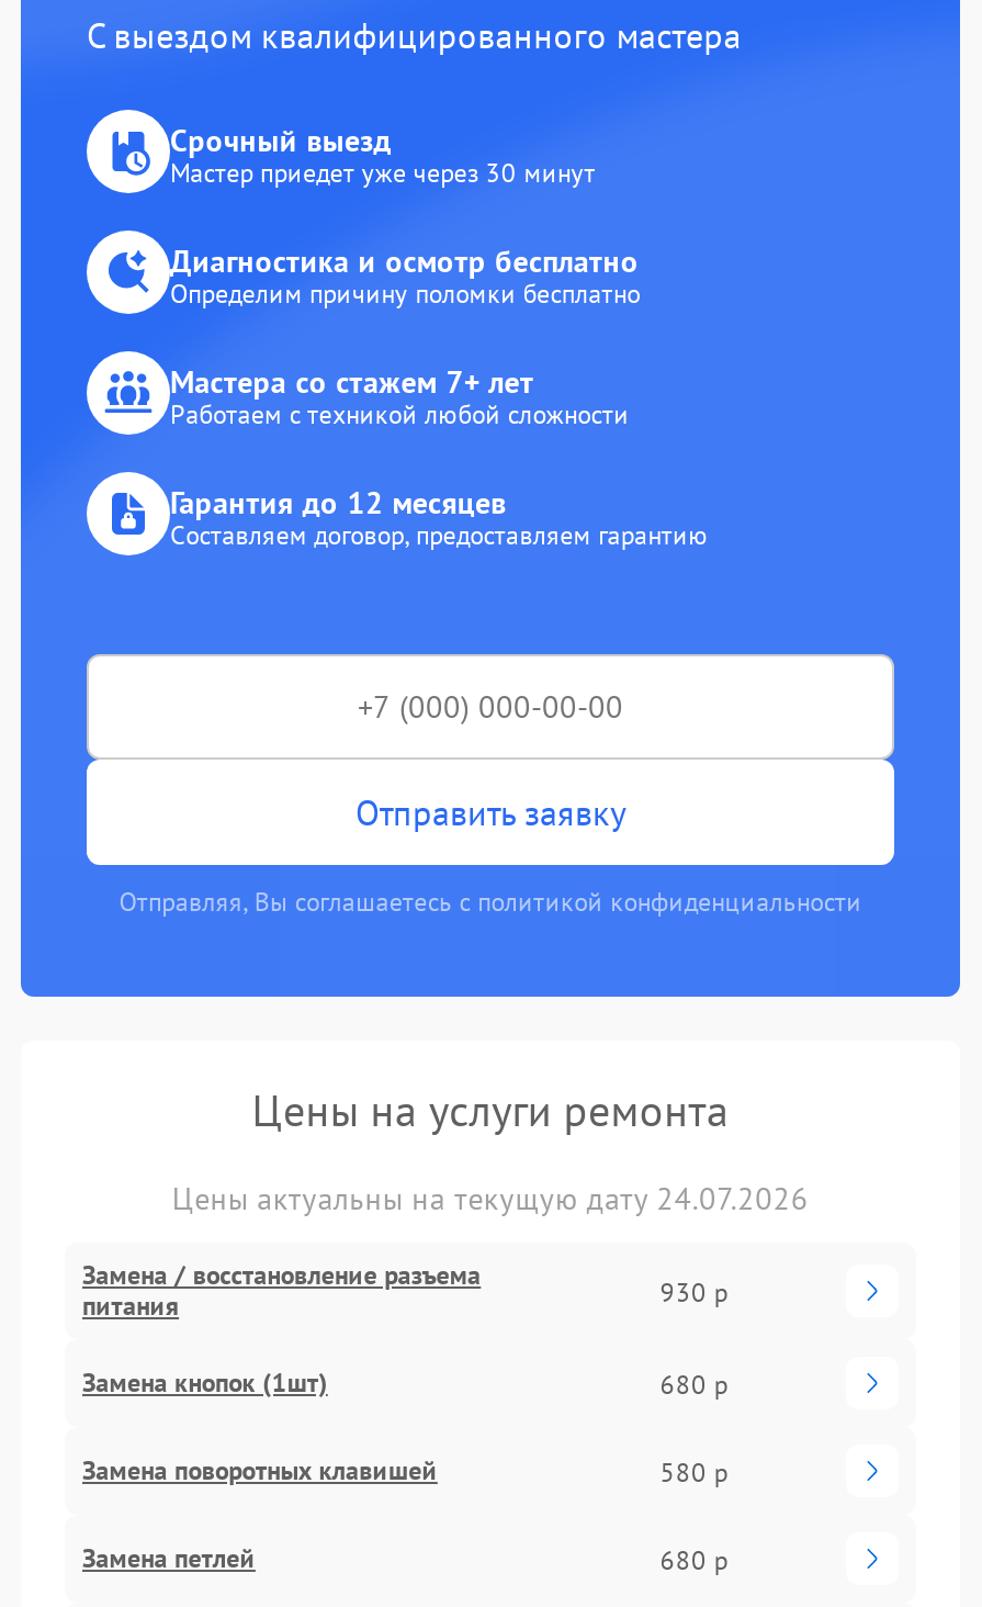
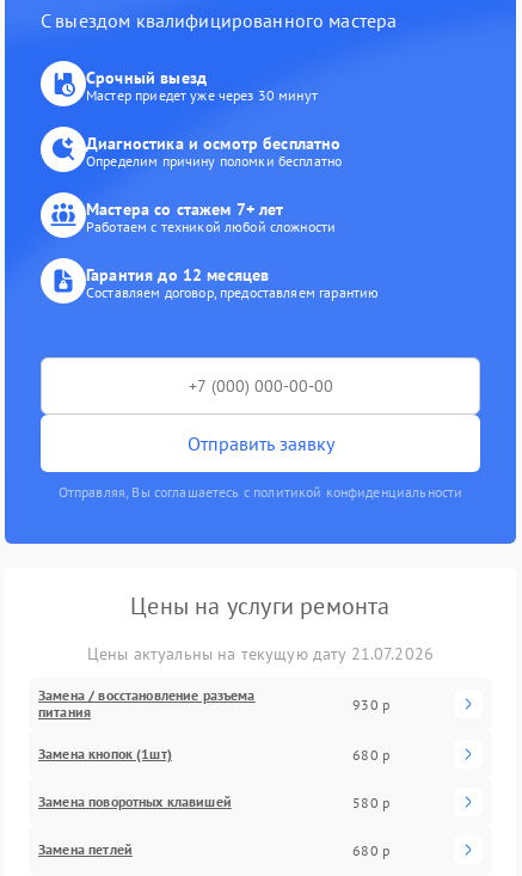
[172,1179,809,1219] Цены актуальны на текущую дату 24.07.2026 -> [87,643,434,665] Цены актуальны на текущую дату 21.07.2026

